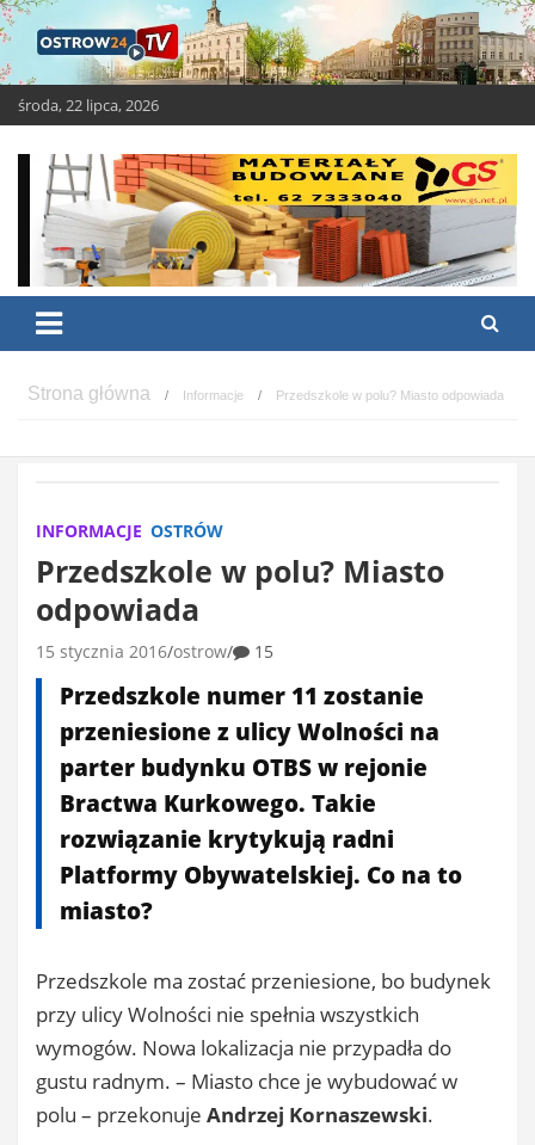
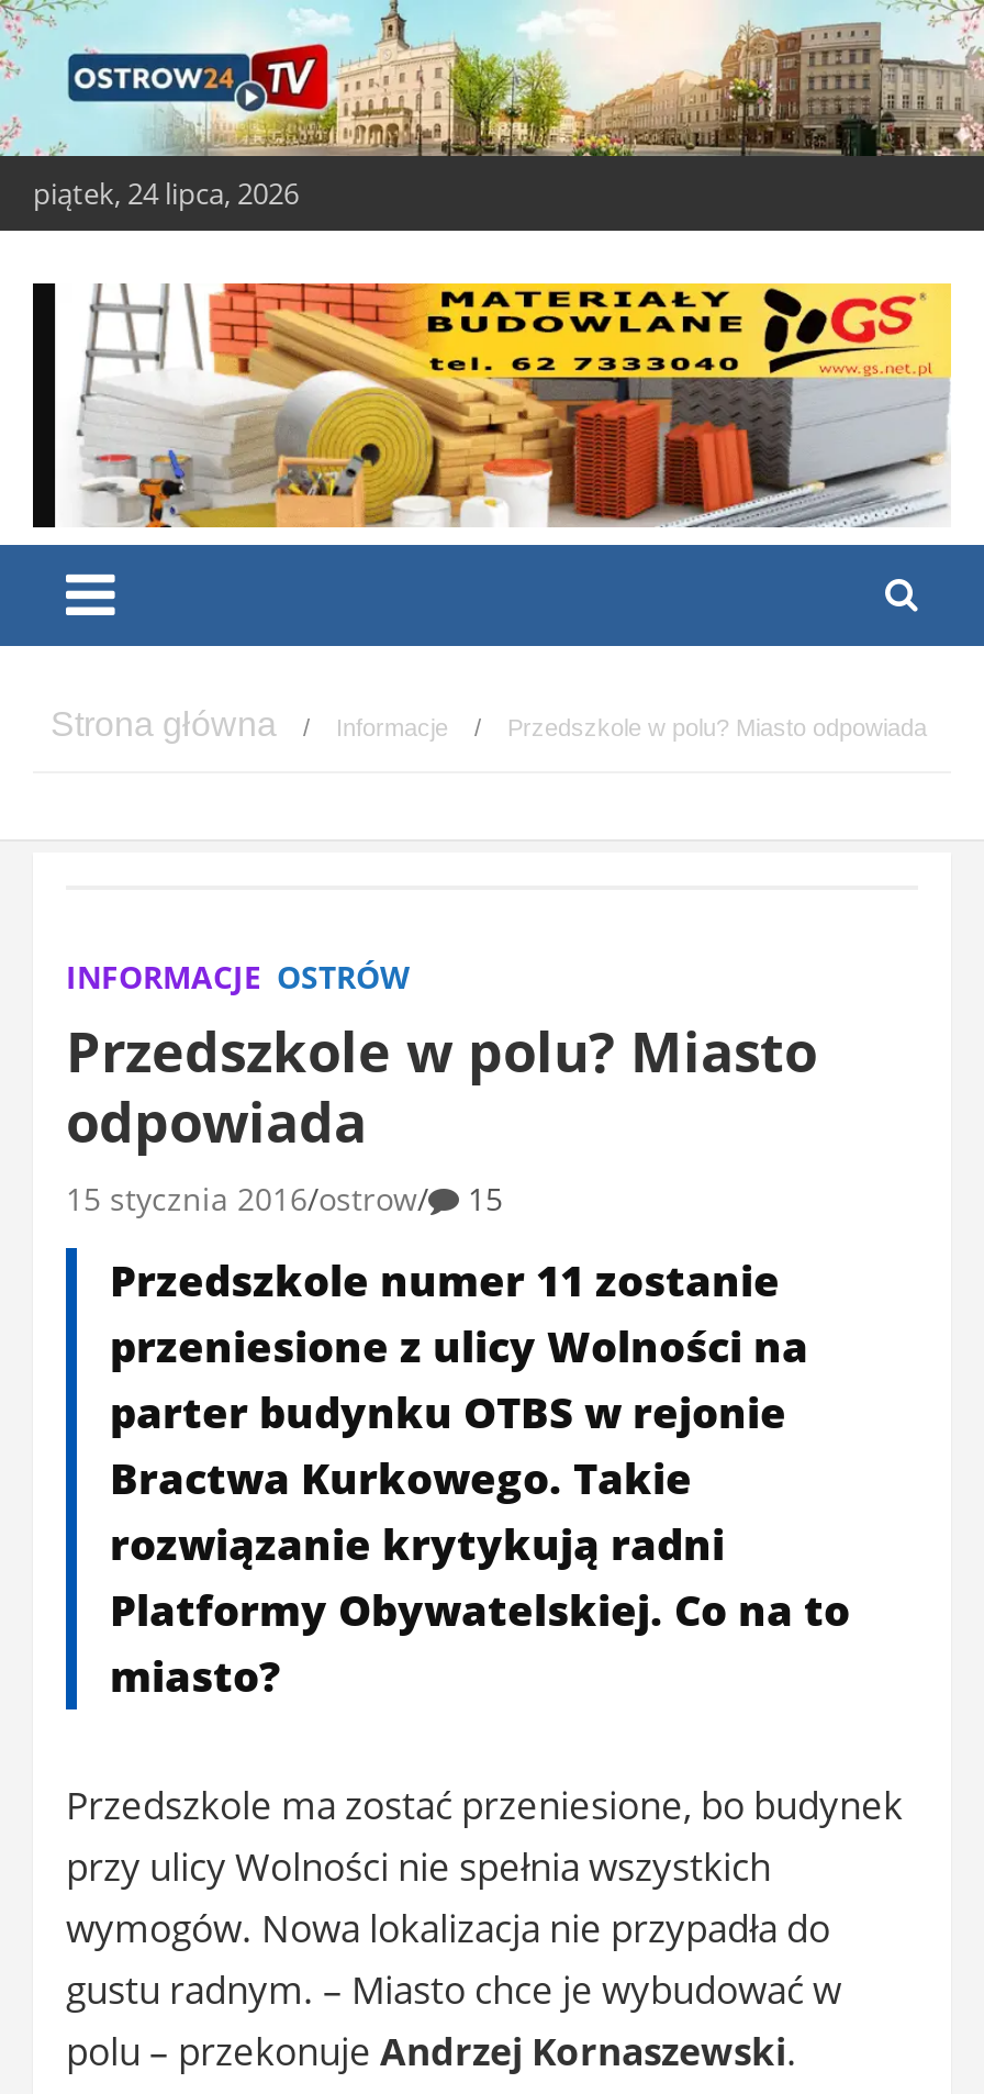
[18,94,159,115] środa, 22 lipca, 2026 -> [33,172,299,212] piątek, 24 lipca, 2026

